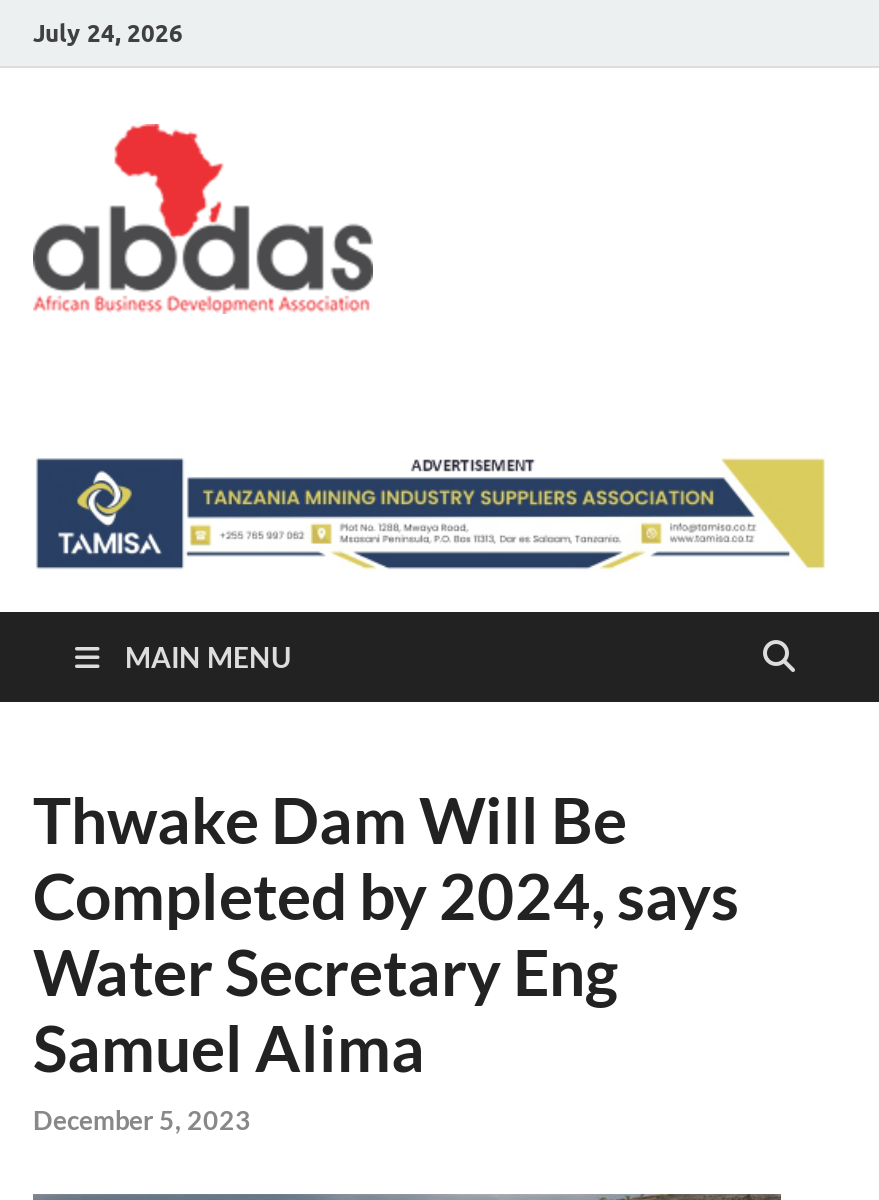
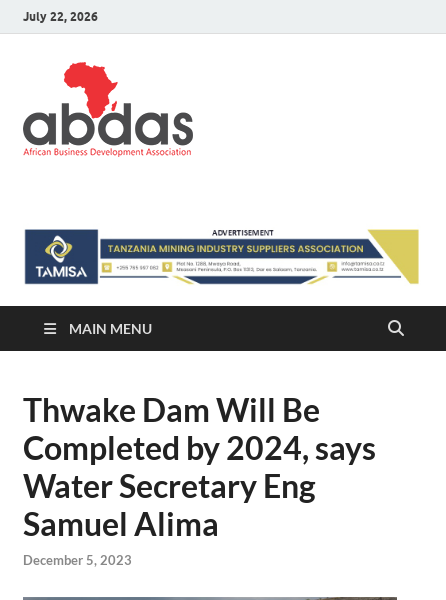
[33,17,183,47] July 24, 2026 -> [23,8,98,23] July 22, 2026

